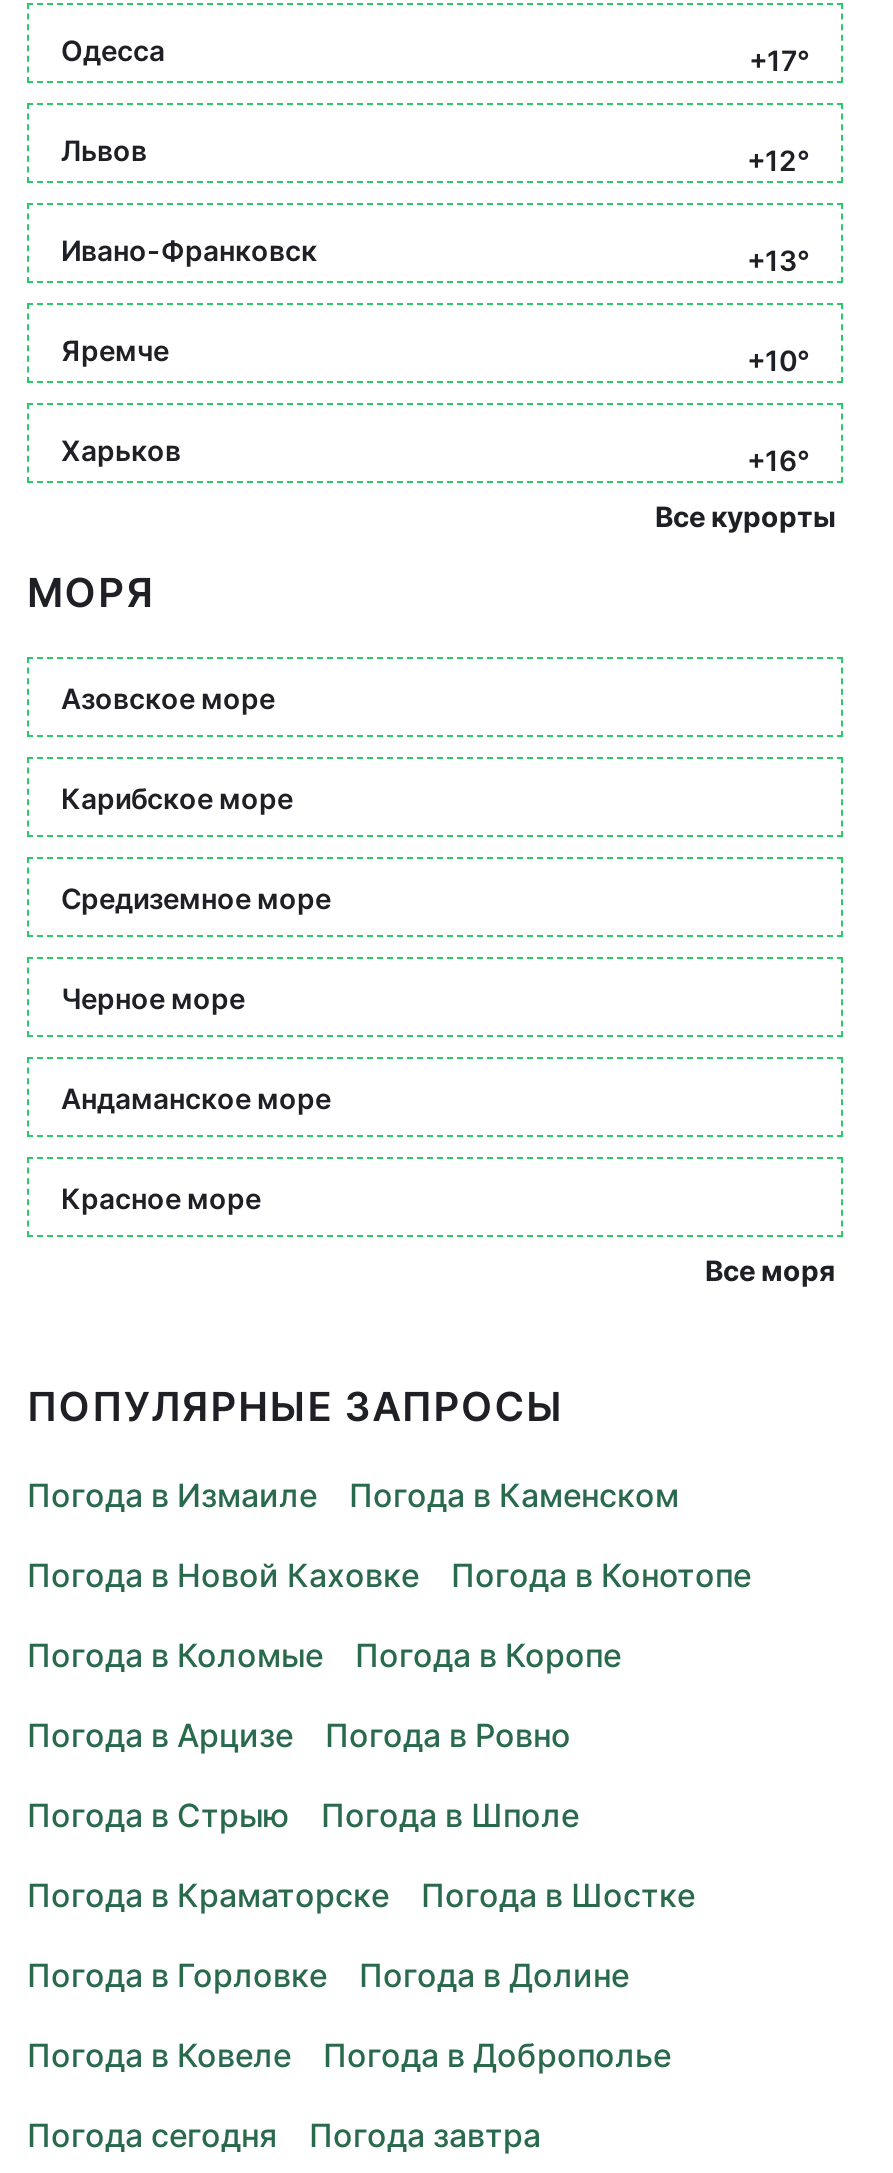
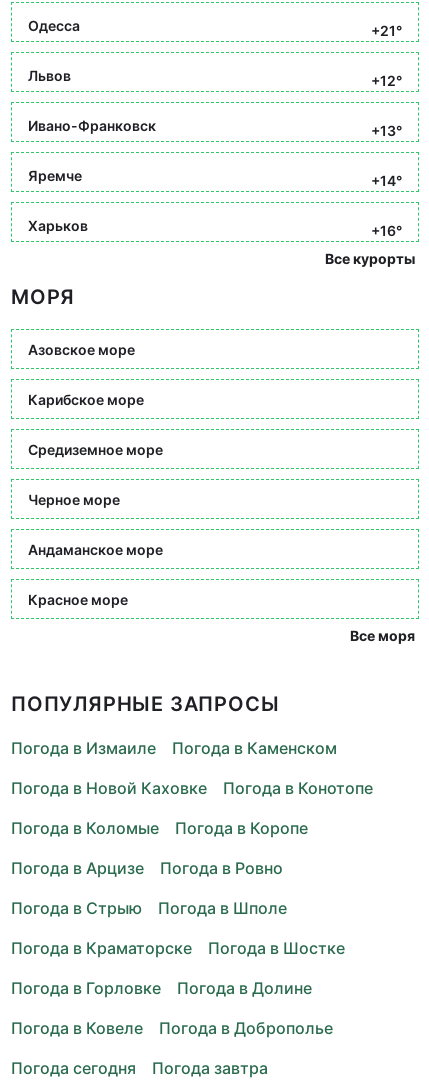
[749,43,809,77] +17° -> [371,22,402,39] +21°
[747,343,809,377] +10° -> [371,172,402,189] +14°

